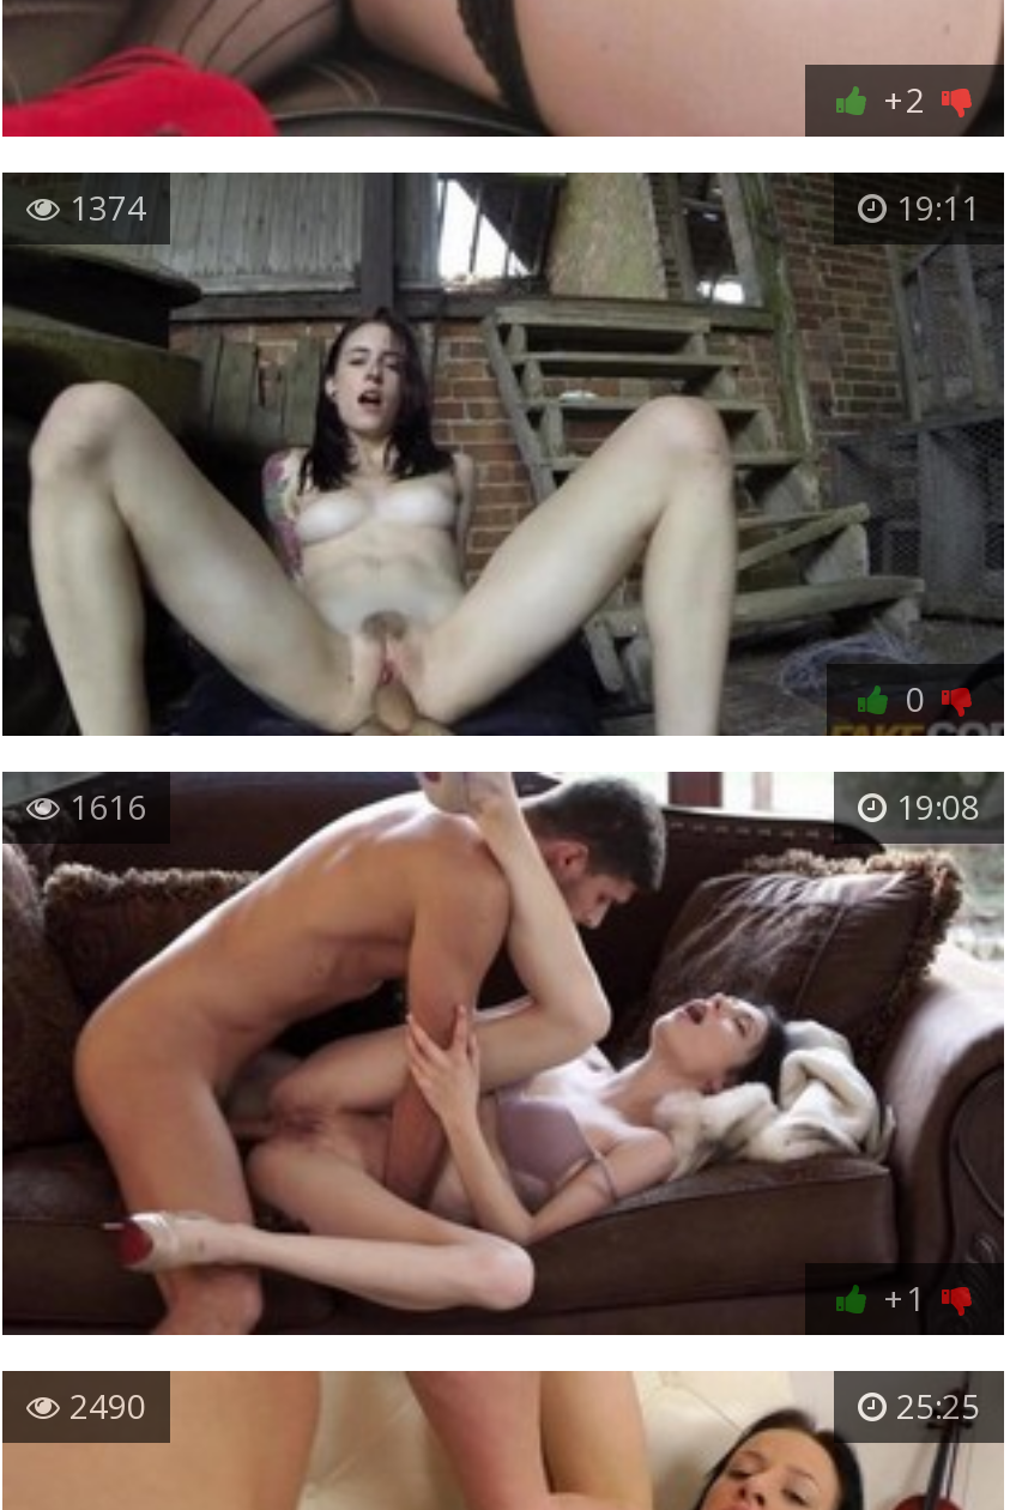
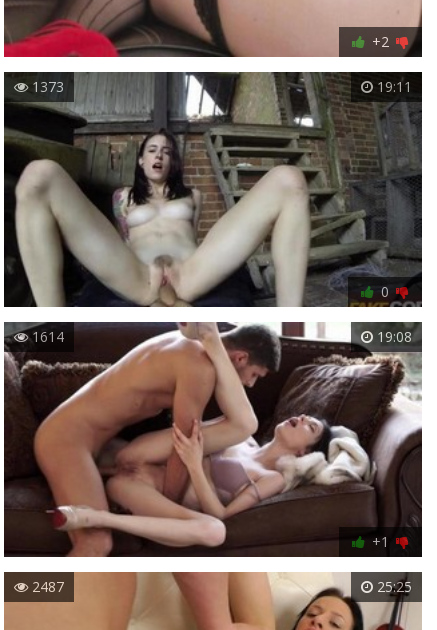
[60,186,146,231] 1374 -> [28,77,64,96] 1373
[60,785,146,830] 1616 -> [28,327,64,346] 1614
[60,1384,146,1429] 2490 -> [28,577,64,596] 2487

